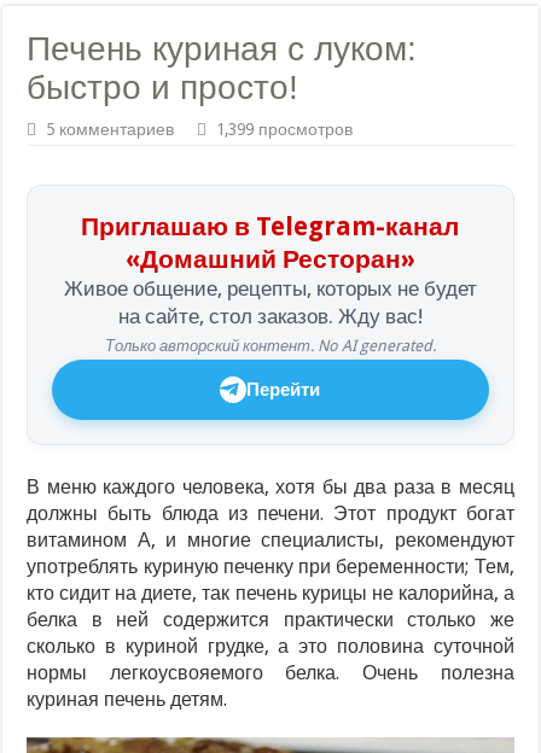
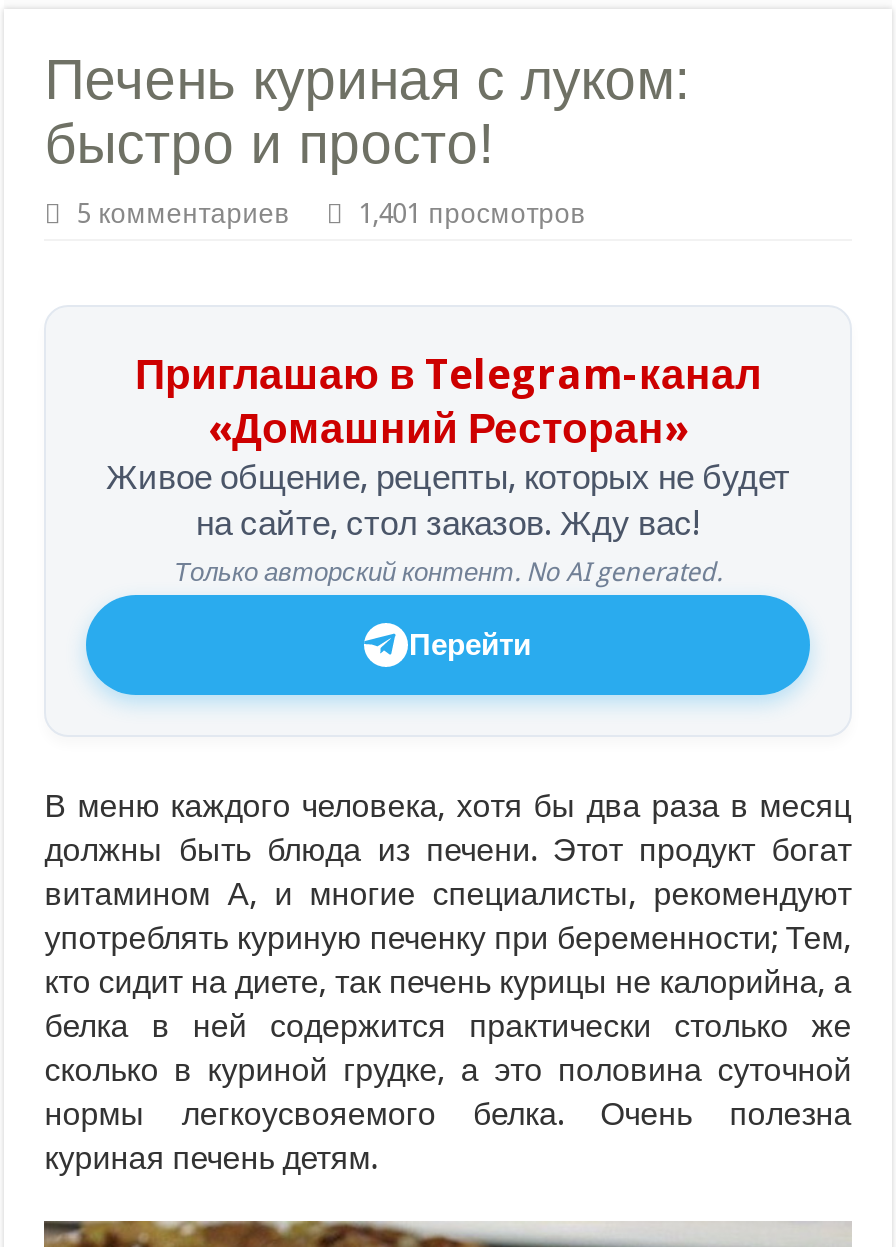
[216,119,353,139] 1,399 просмотров -> [358,197,584,229] 1,401 просмотров

